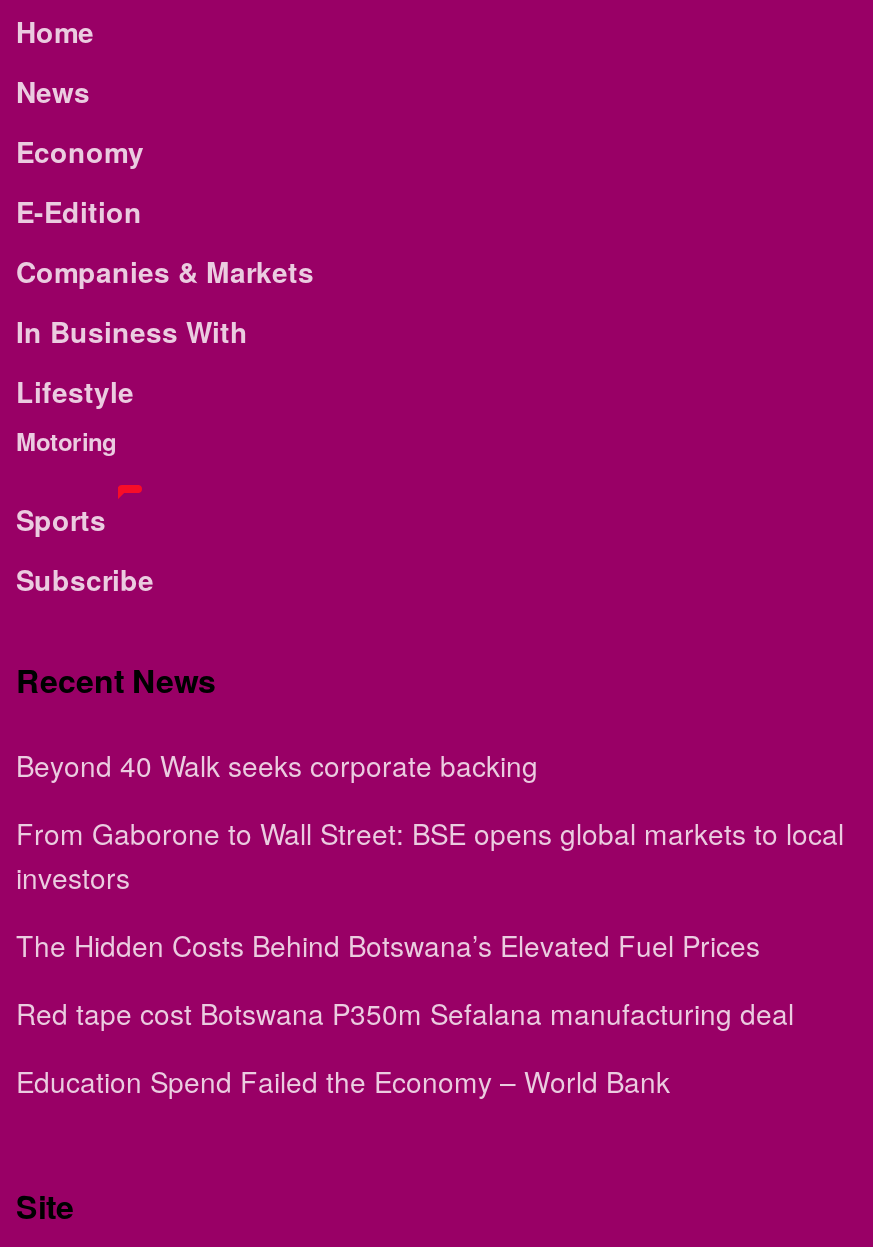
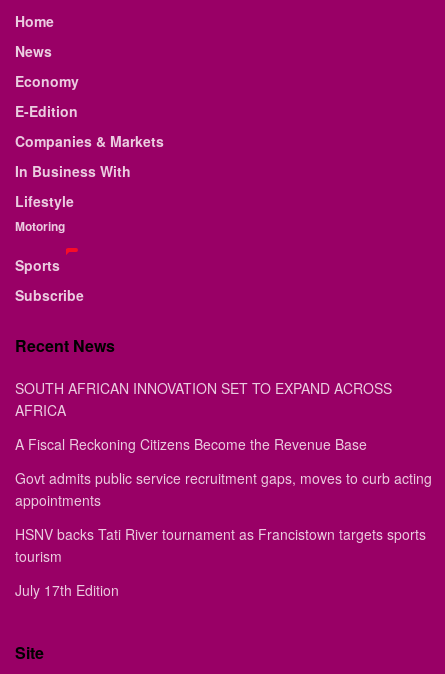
[16,745,538,785] Beyond 40 Walk seeks corporate backing -> [15,378,392,420] SOUTH AFRICAN INNOVATION SET TO EXPAND ACROSS | AFRICA
[16,813,844,897] From Gaborone to Wall Street: BSE opens global markets to local | investors -> [15,434,367,454] A Fiscal Reckoning Citizens Become the Revenue Base
[16,925,760,965] The Hidden Costs Behind Botswana’s Elevated Fuel Prices -> [15,468,432,510] Govt admits public service recruitment gaps, moves to curb acting | appointments
[16,993,794,1033] Red tape cost Botswana P350m Sefalana manufacturing deal -> [15,524,426,566] HSNV backs Tati River tournament as Francistown targets sports | tourism
[16,1061,670,1101] Education Spend Failed the Economy – World Bank -> [15,580,119,600] July 17th Edition

